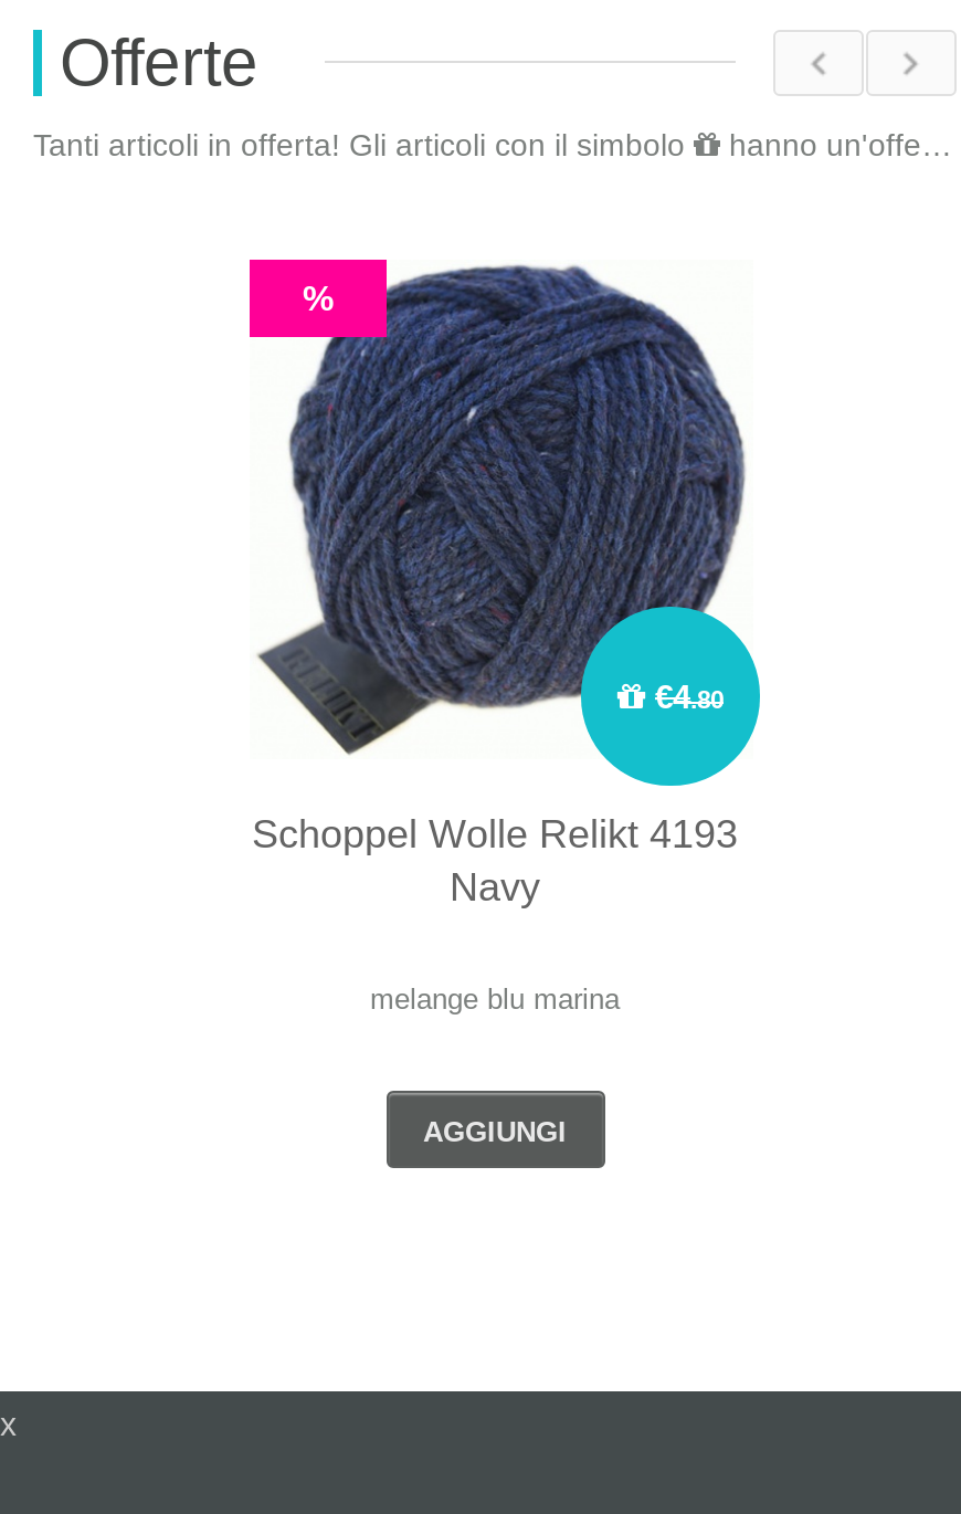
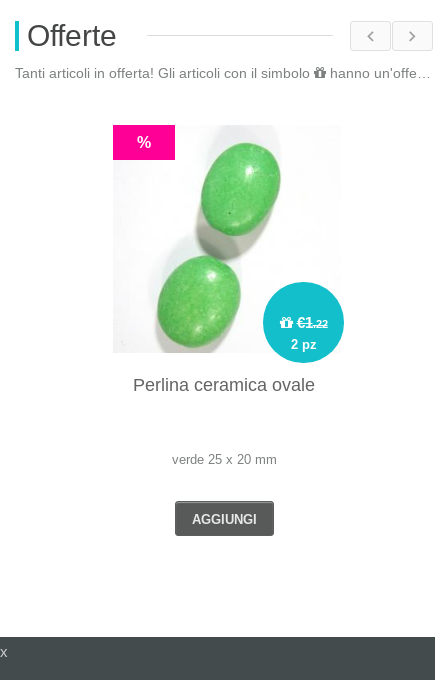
[256,264,747,761] [image] | €4.80 -> [118,128,337,353] [image] | €1.22 | 2 pz
[252,812,738,910] Schoppel Wolle Relikt 4193 | Navy -> [133,375,315,395] Perlina ceramica ovale
[370,983,620,1016] melange blu marina -> [171,452,276,467] verde 25 x 20 mm

